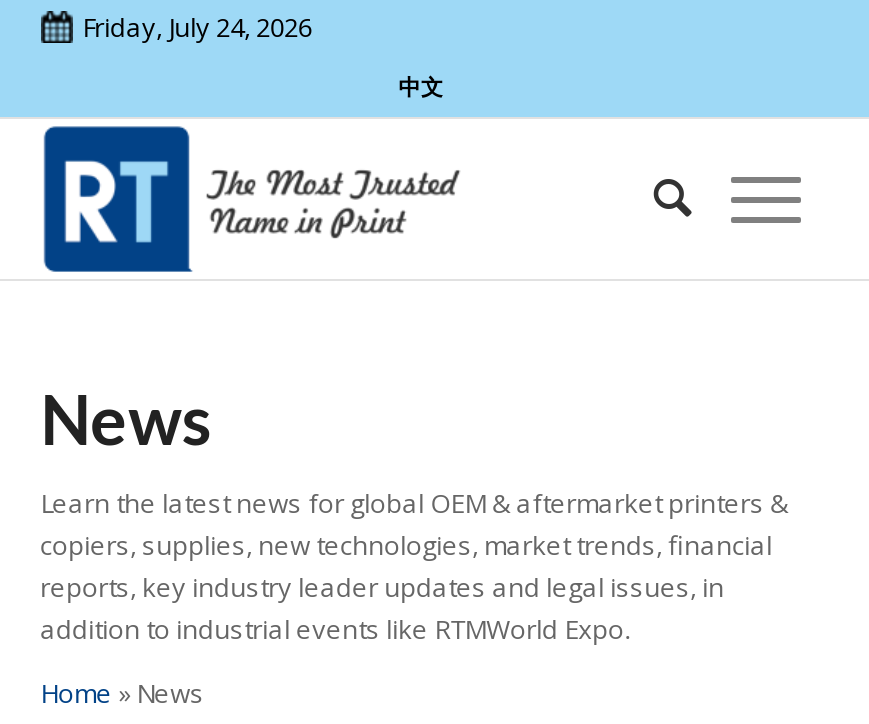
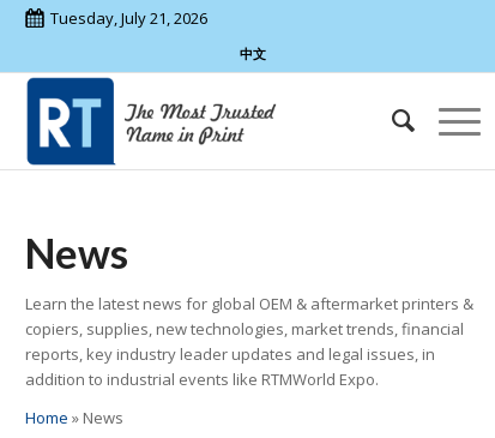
[82,9,312,45] Friday, July 24, 2026 -> [50,7,207,29] Tuesday, July 21, 2026

